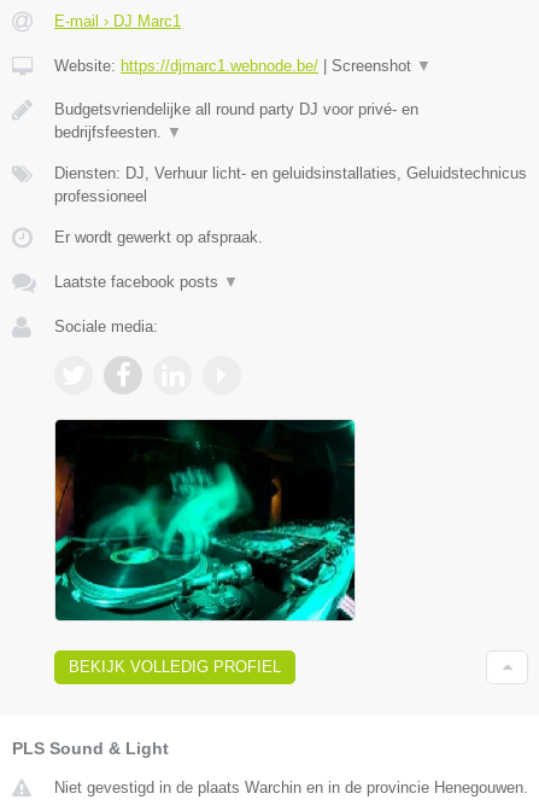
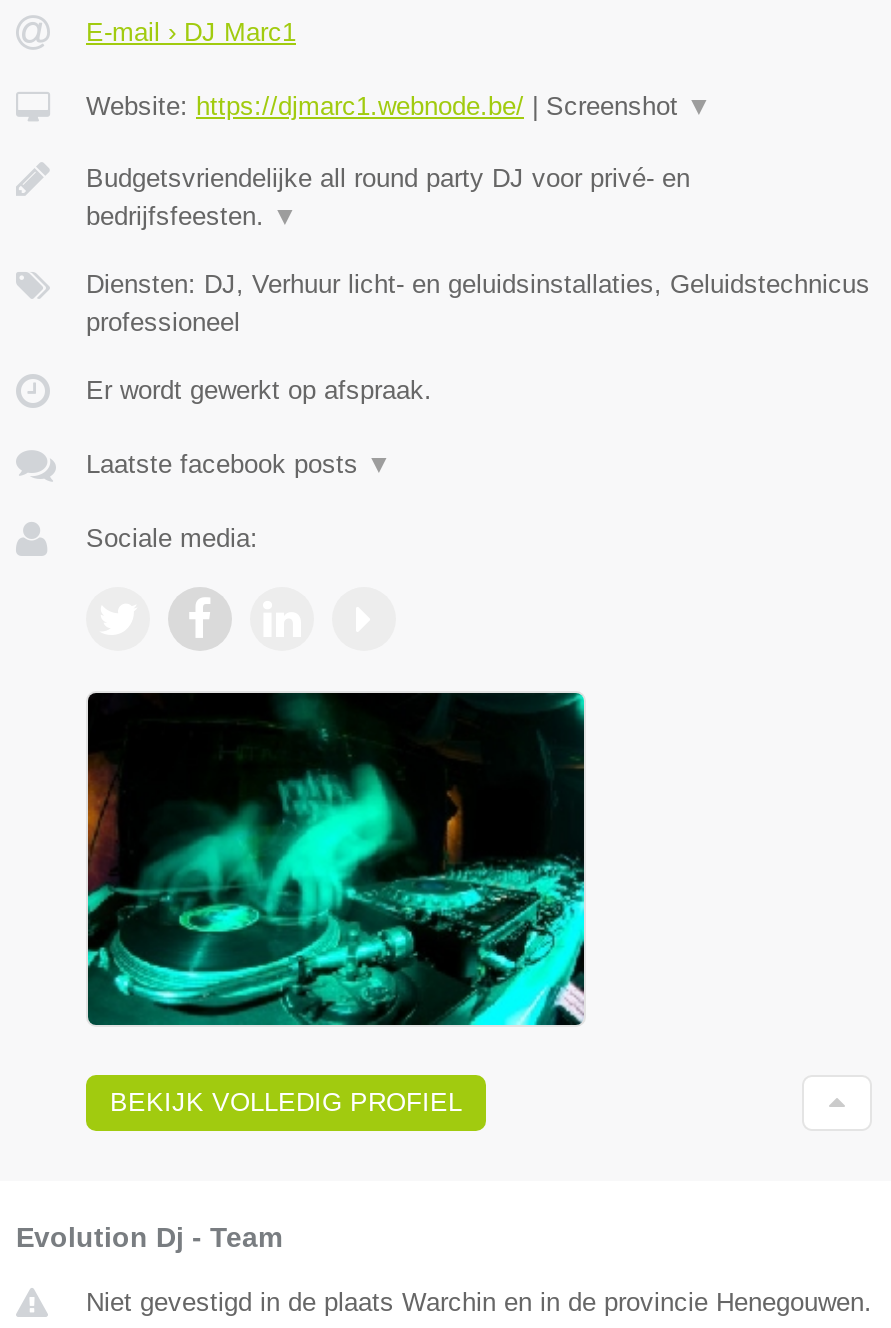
[12,738,169,758] PLS Sound & Light -> [16,1221,282,1253] Evolution Dj - Team

